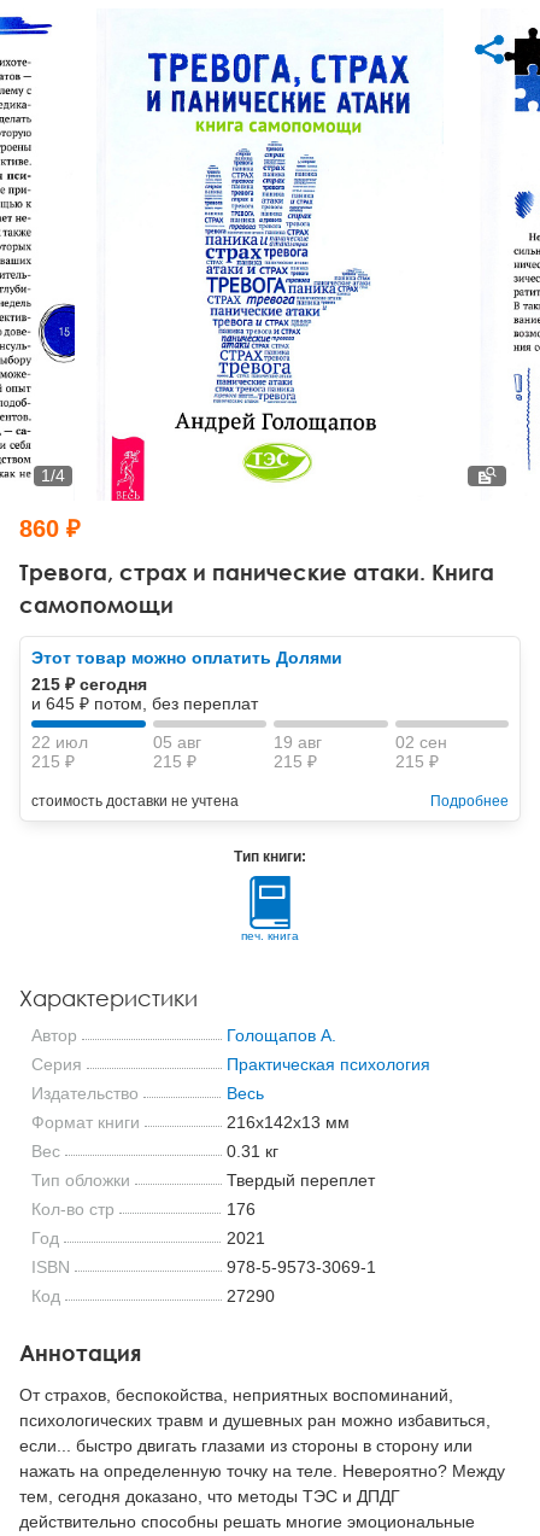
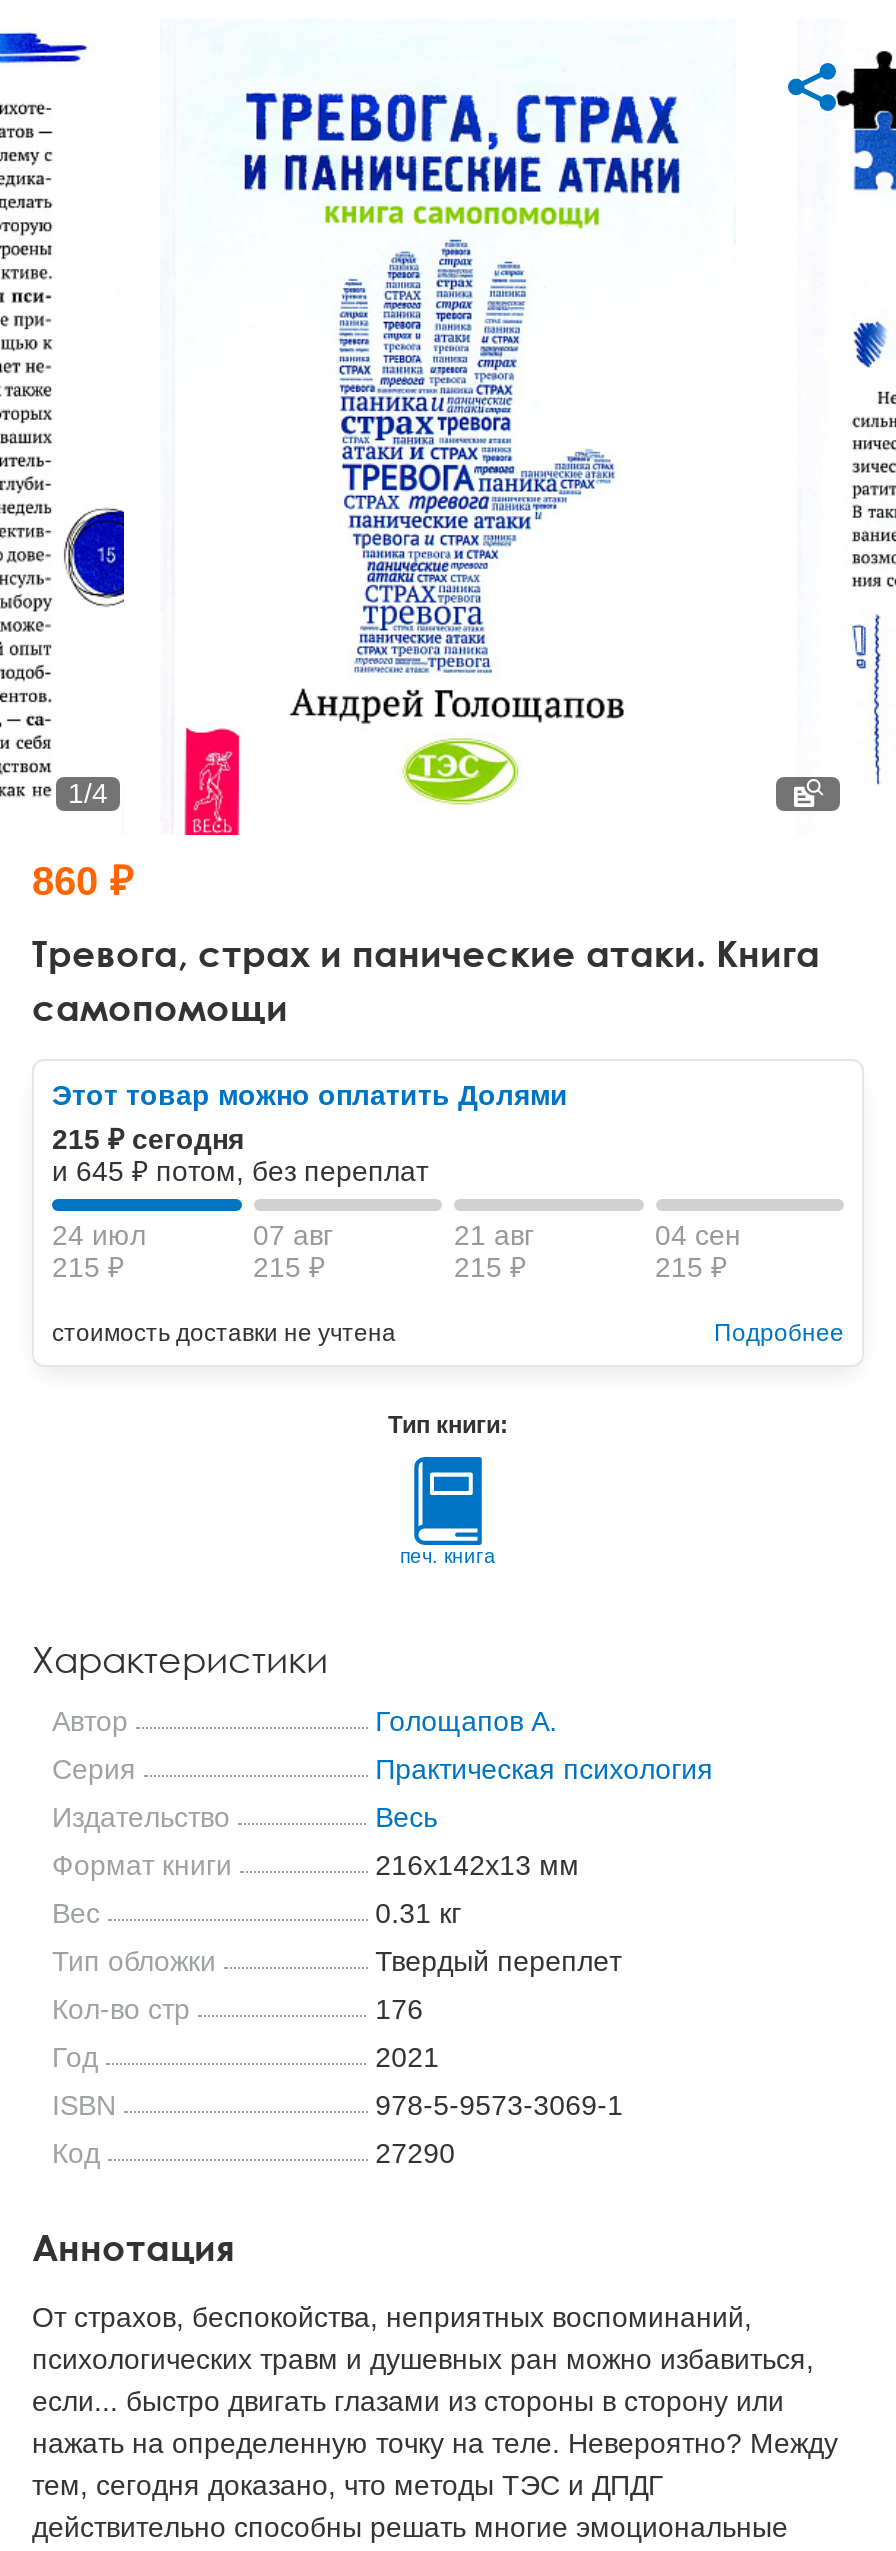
[31,732,88,752] 22 июл -> [52,1219,146,1251] 24 июл
[152,732,201,752] 05 авг -> [253,1219,333,1251] 07 авг
[274,732,322,752] 19 авг -> [454,1219,534,1251] 21 авг
[395,732,447,752] 02 сен -> [655,1219,741,1251] 04 сен

